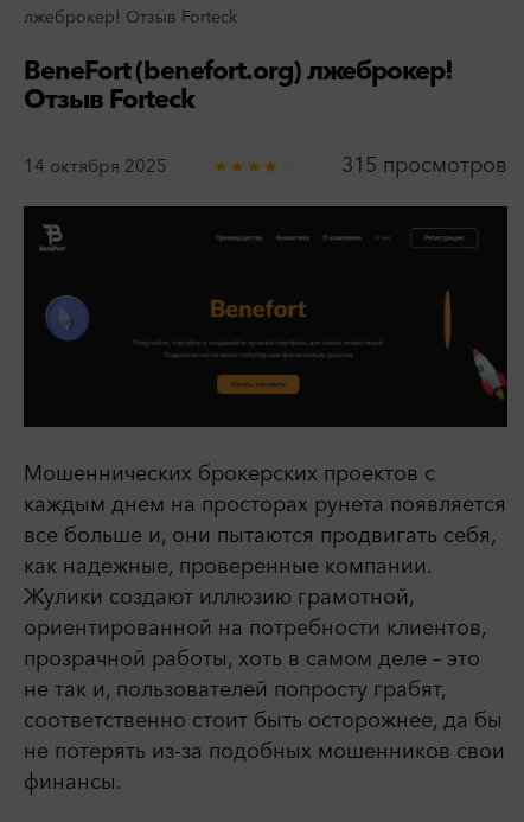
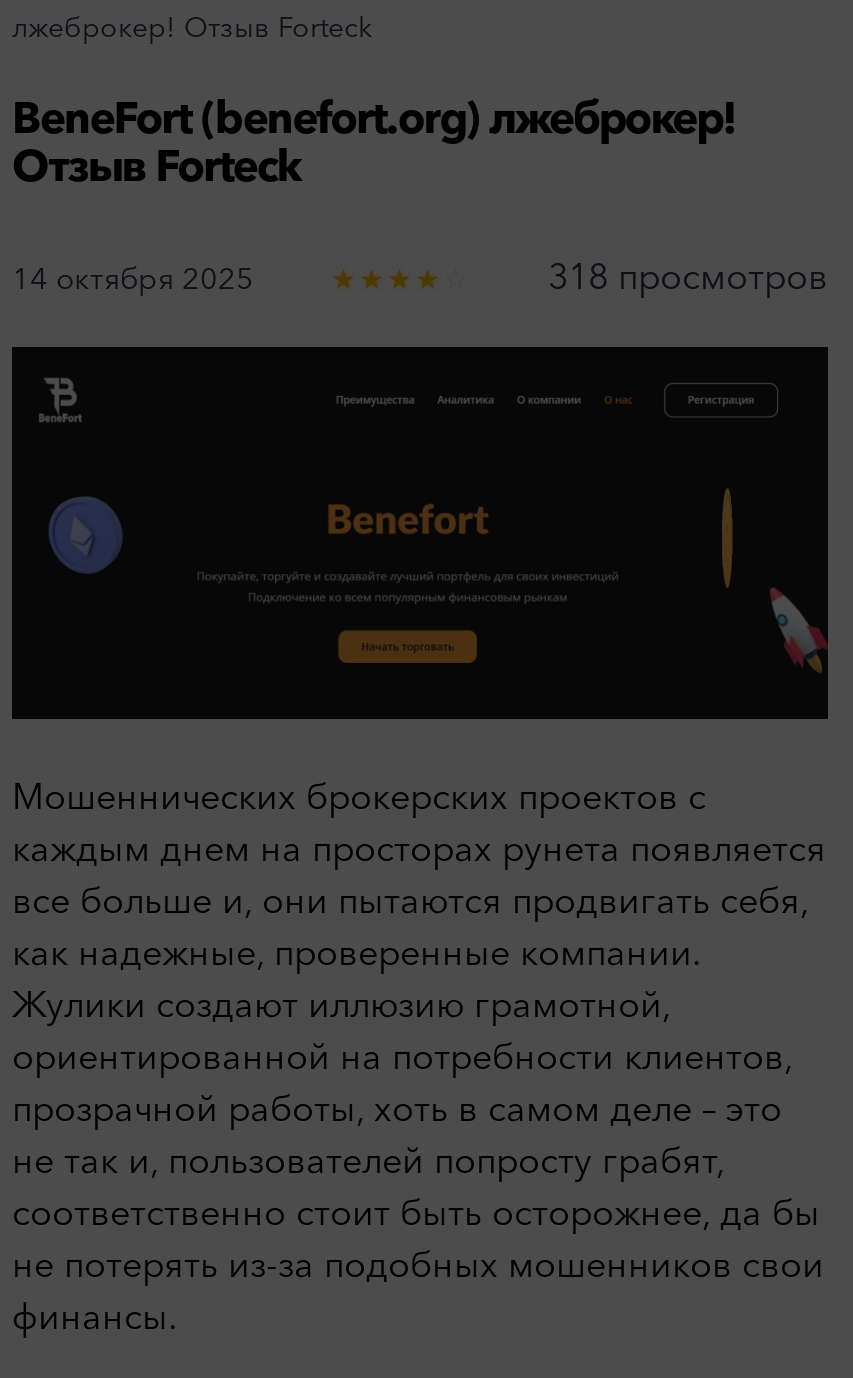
[341,152,507,178] 315 просмотров -> [548,255,828,299] 318 просмотров

